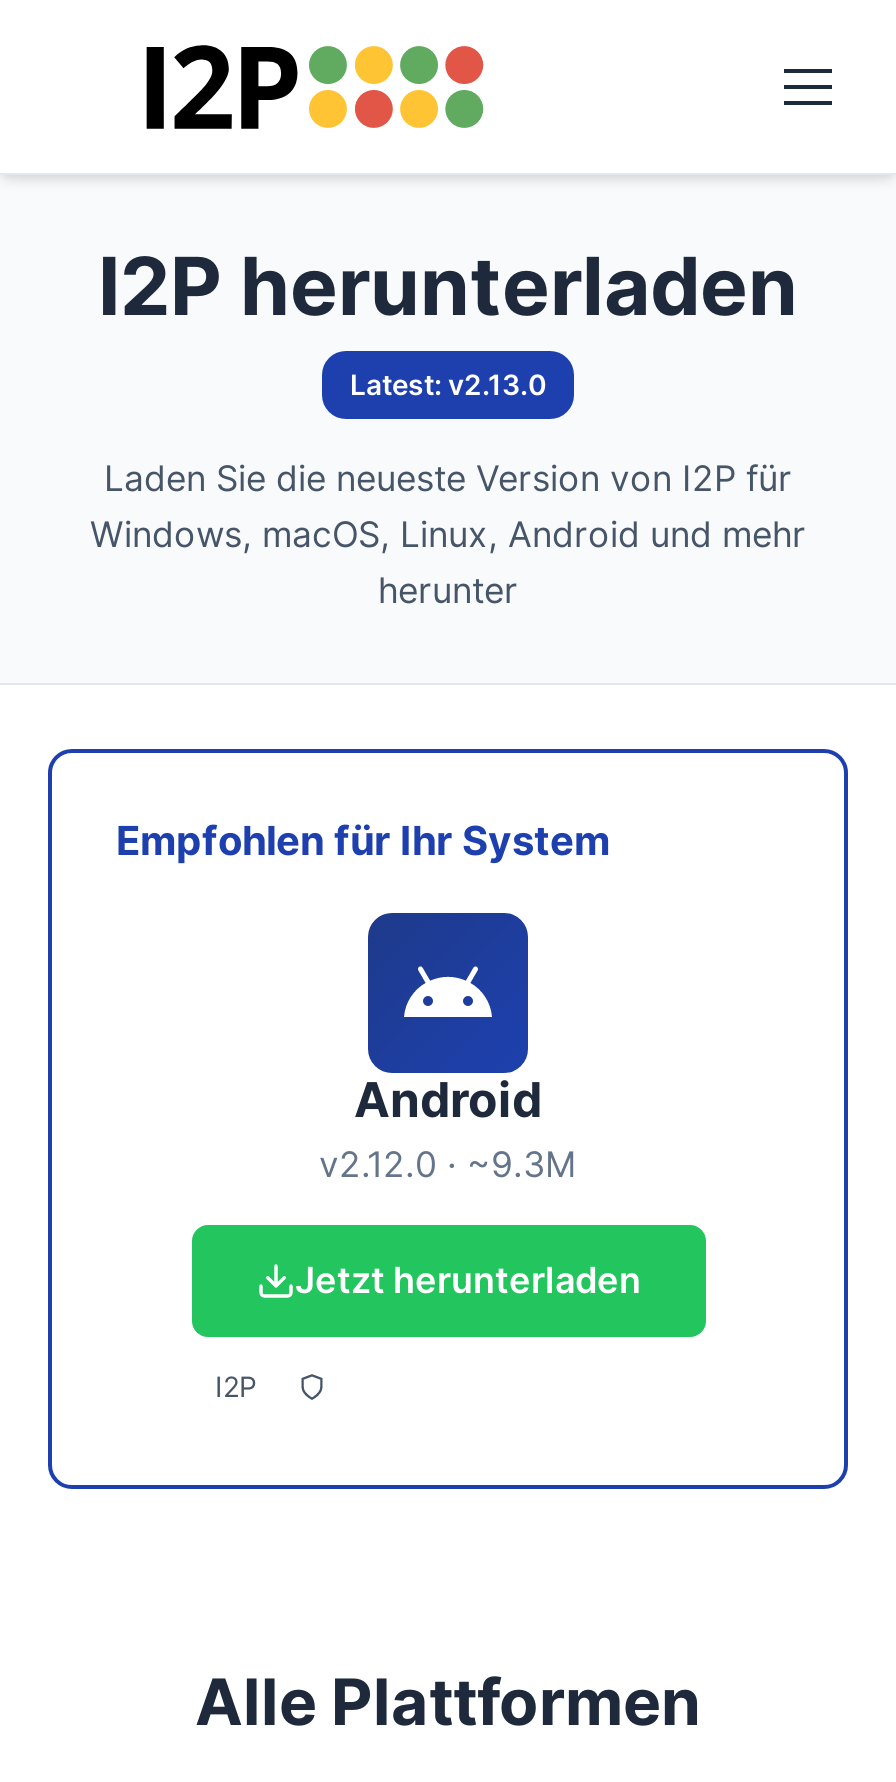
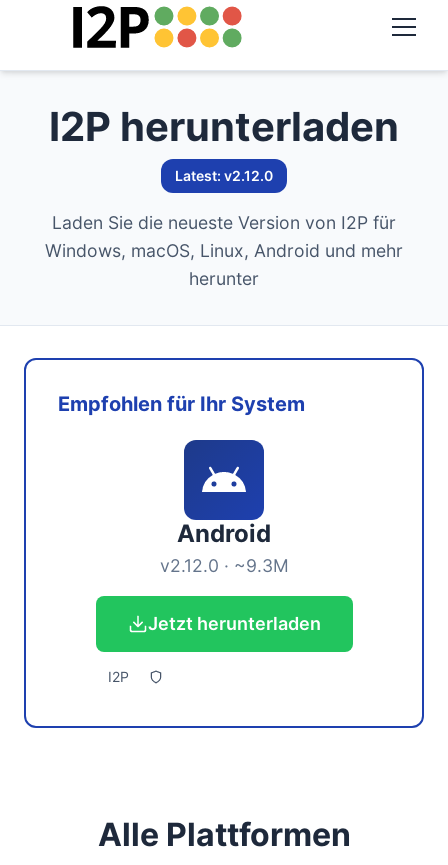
[350,367,546,401] Latest: v2.13.0 -> [175,167,273,184] Latest: v2.12.0

